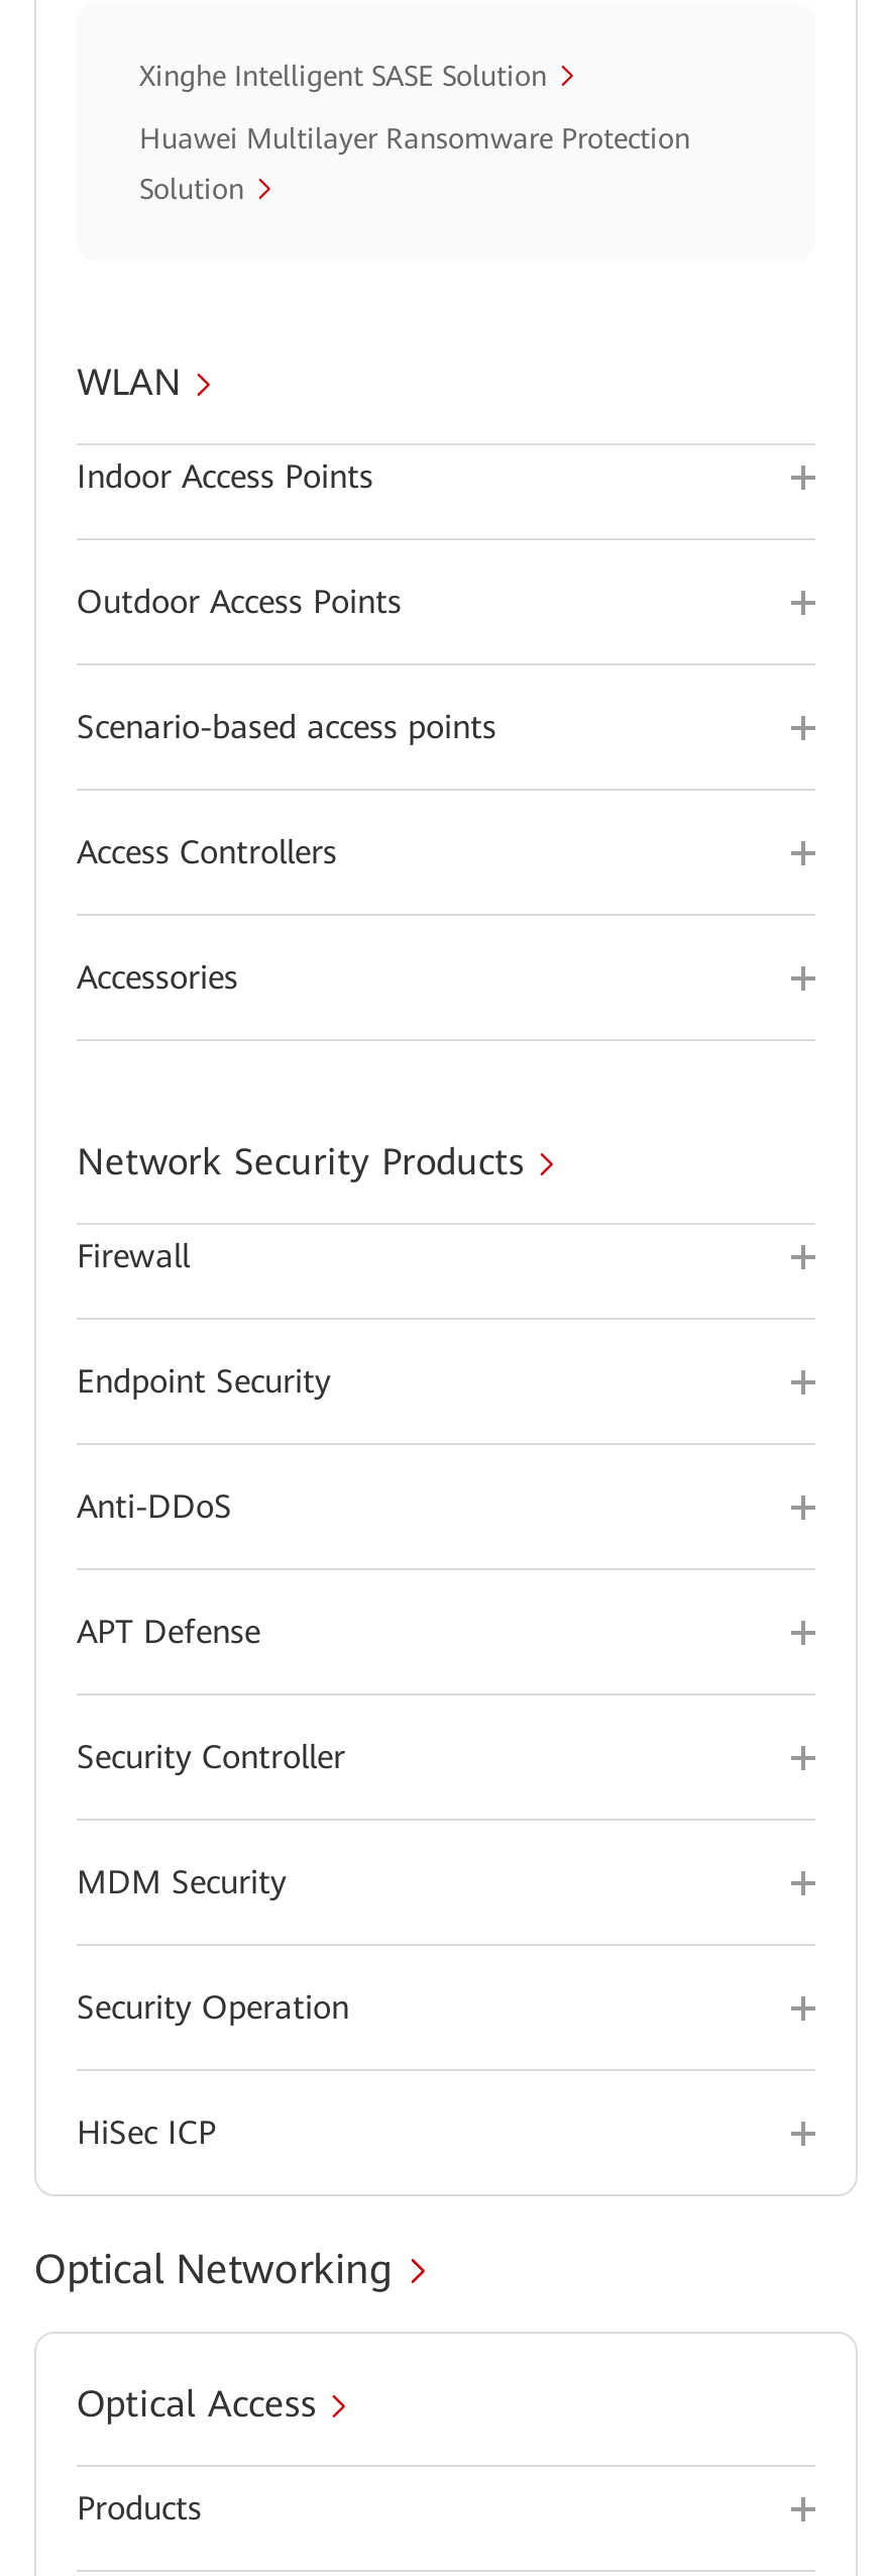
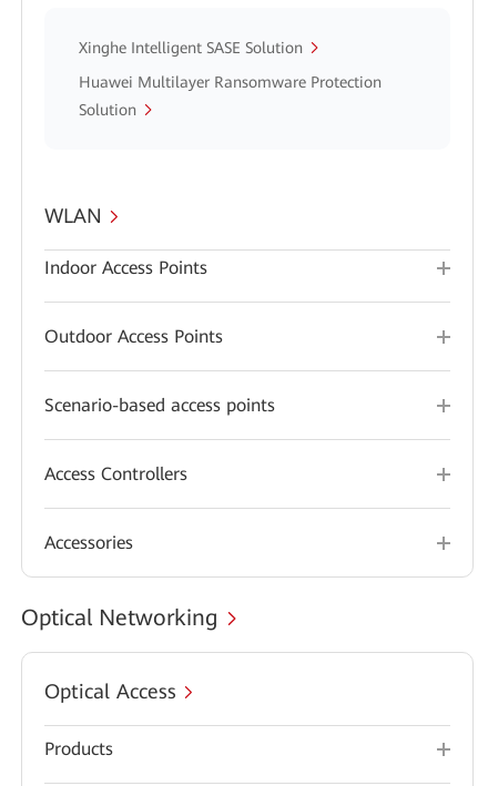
[77,1140,525,2152] Network Security Products | Firewall | Endpoint Security | Anti-DDoS | APT Defense | Security Controller | MDM Security | Security Operation | HiSec ICP -> none

